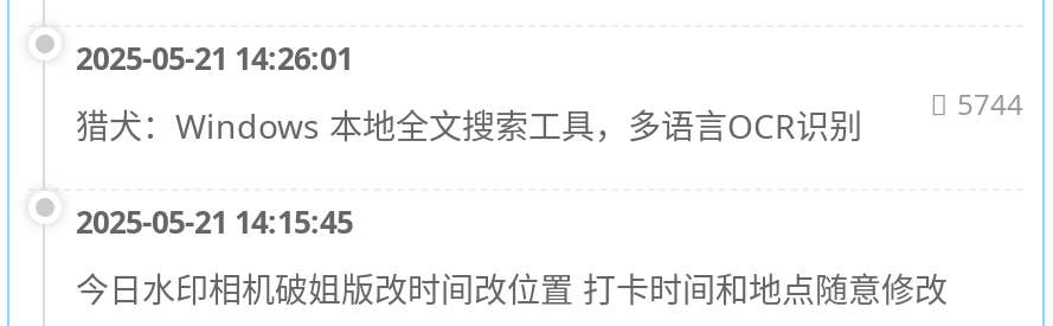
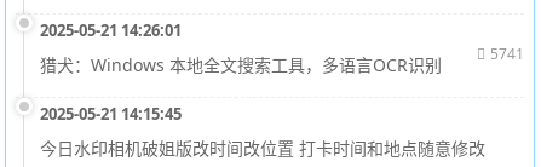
[957,85,1023,125] 5744 -> [490,44,524,65] 5741

